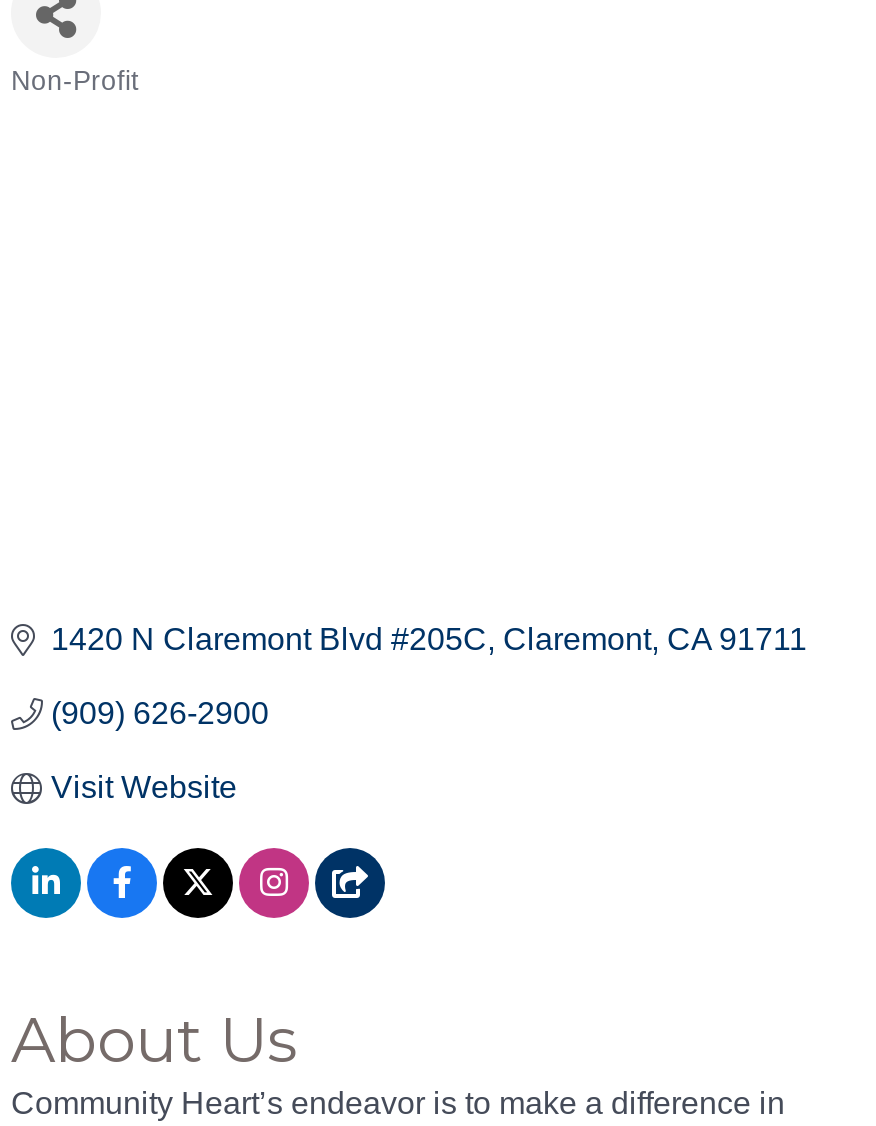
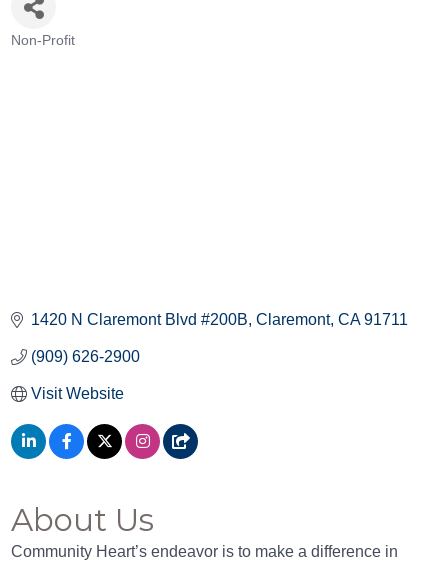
[51,622,807,656] 1420 N Claremont Blvd #205C Claremont CA 91711 -> [31,311,408,328] 1420 N Claremont Blvd #200B Claremont CA 91711

